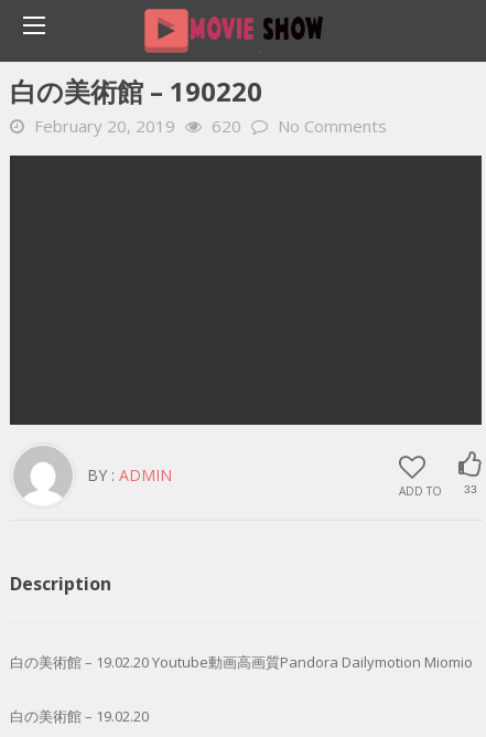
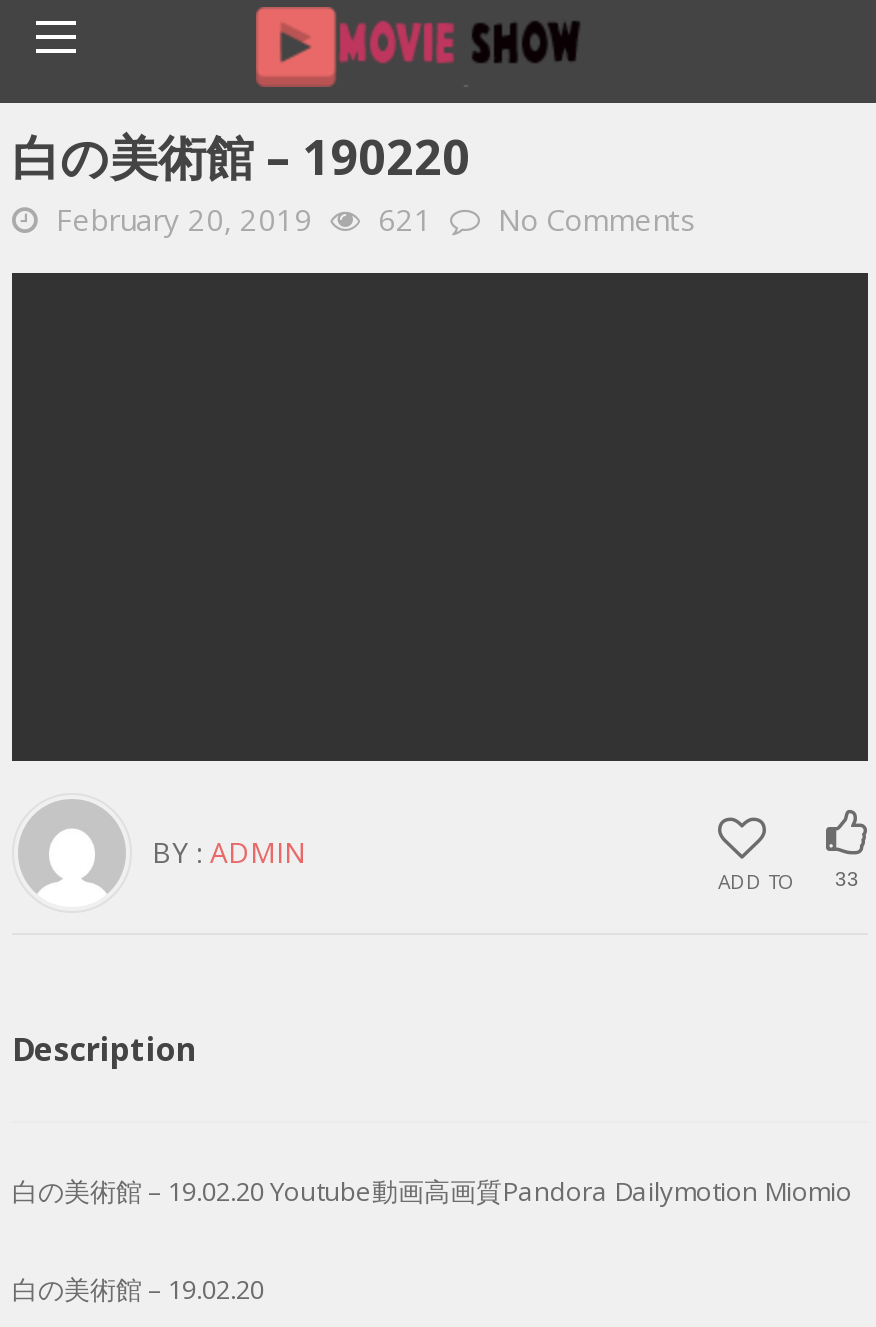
[34,115,387,137] February 20, 2019 620 No Comments -> [56,199,696,239] February 20, 2019 621 No Comments

